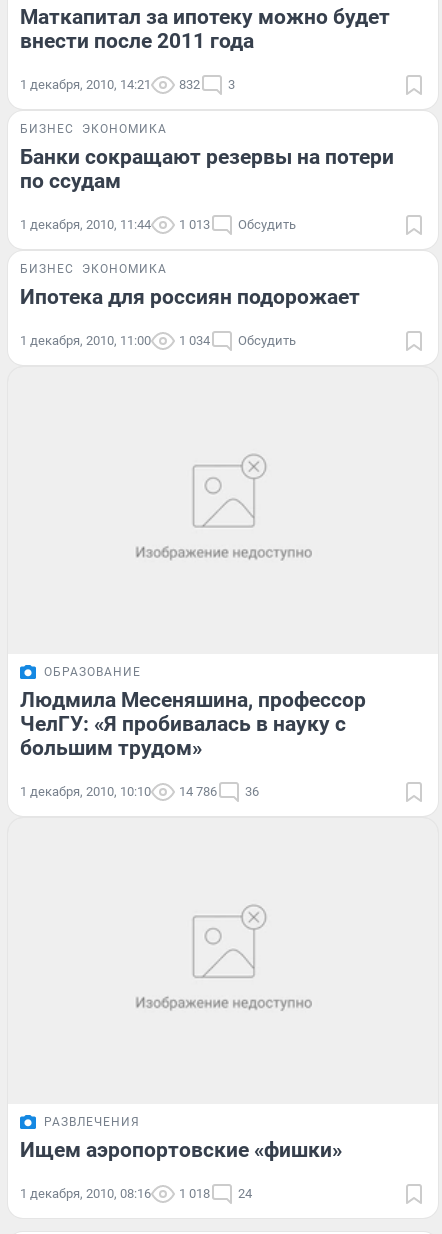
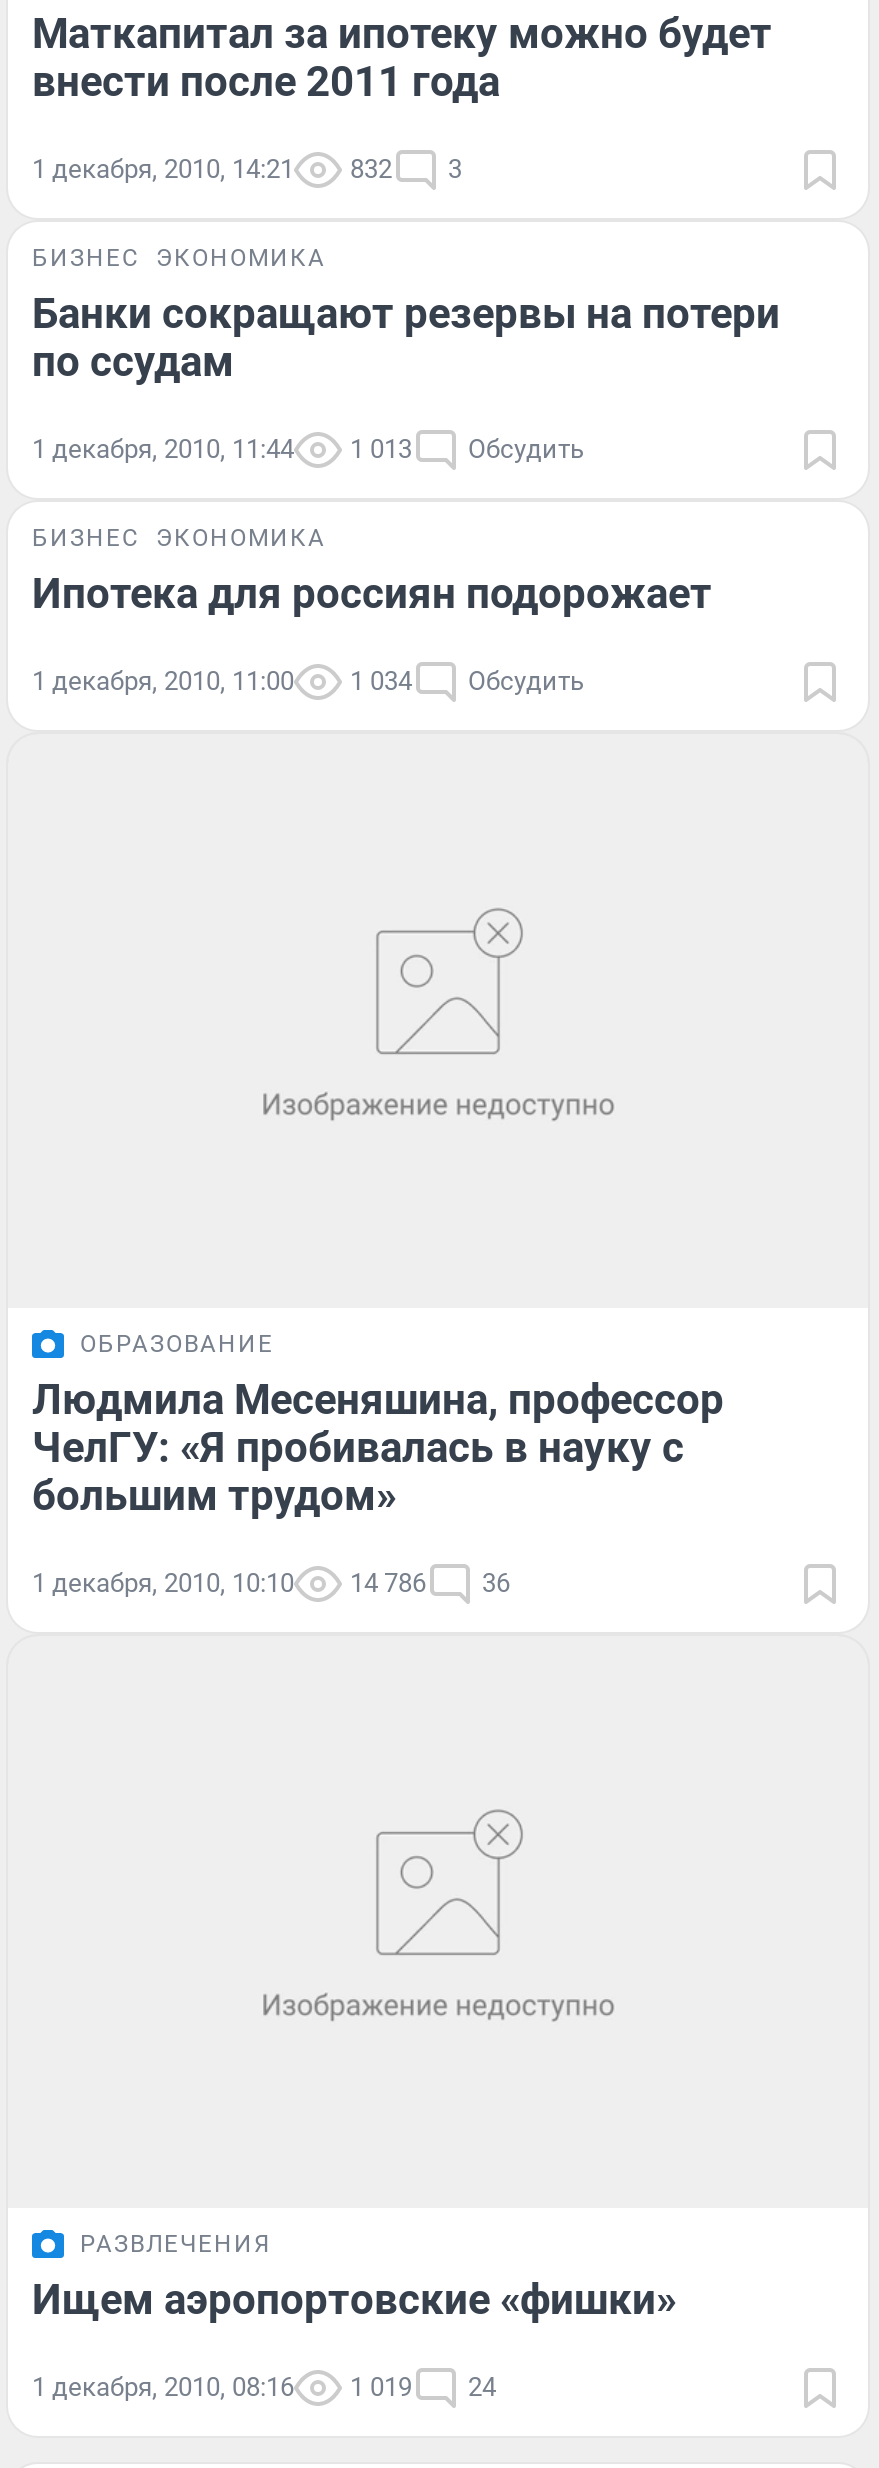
[20,1186,252,1201] 1 декабря, 2010, 08:16 1 018 24 -> [32,2373,496,2403] 1 декабря, 2010, 08:16 1 019 24

